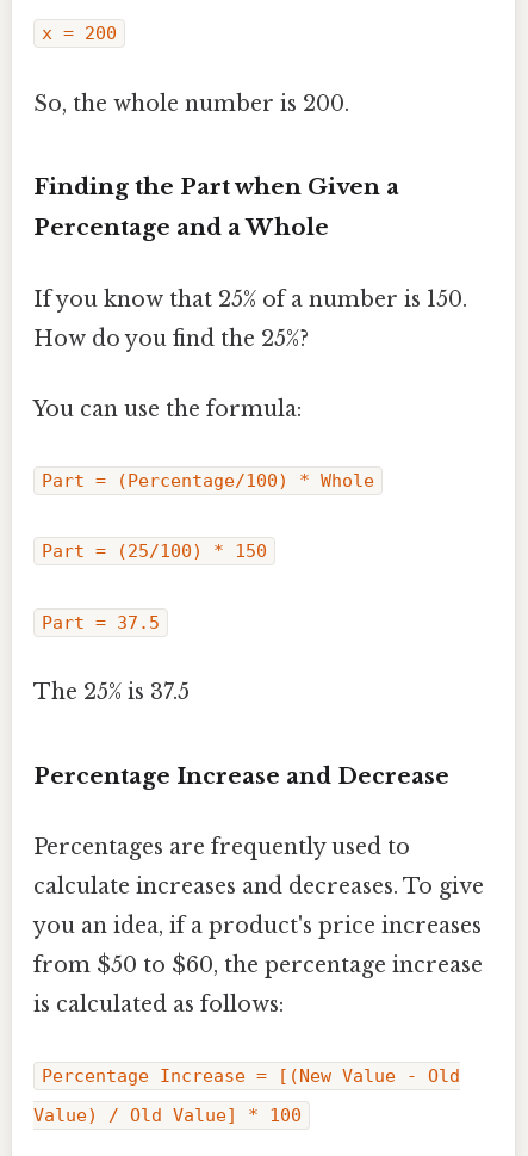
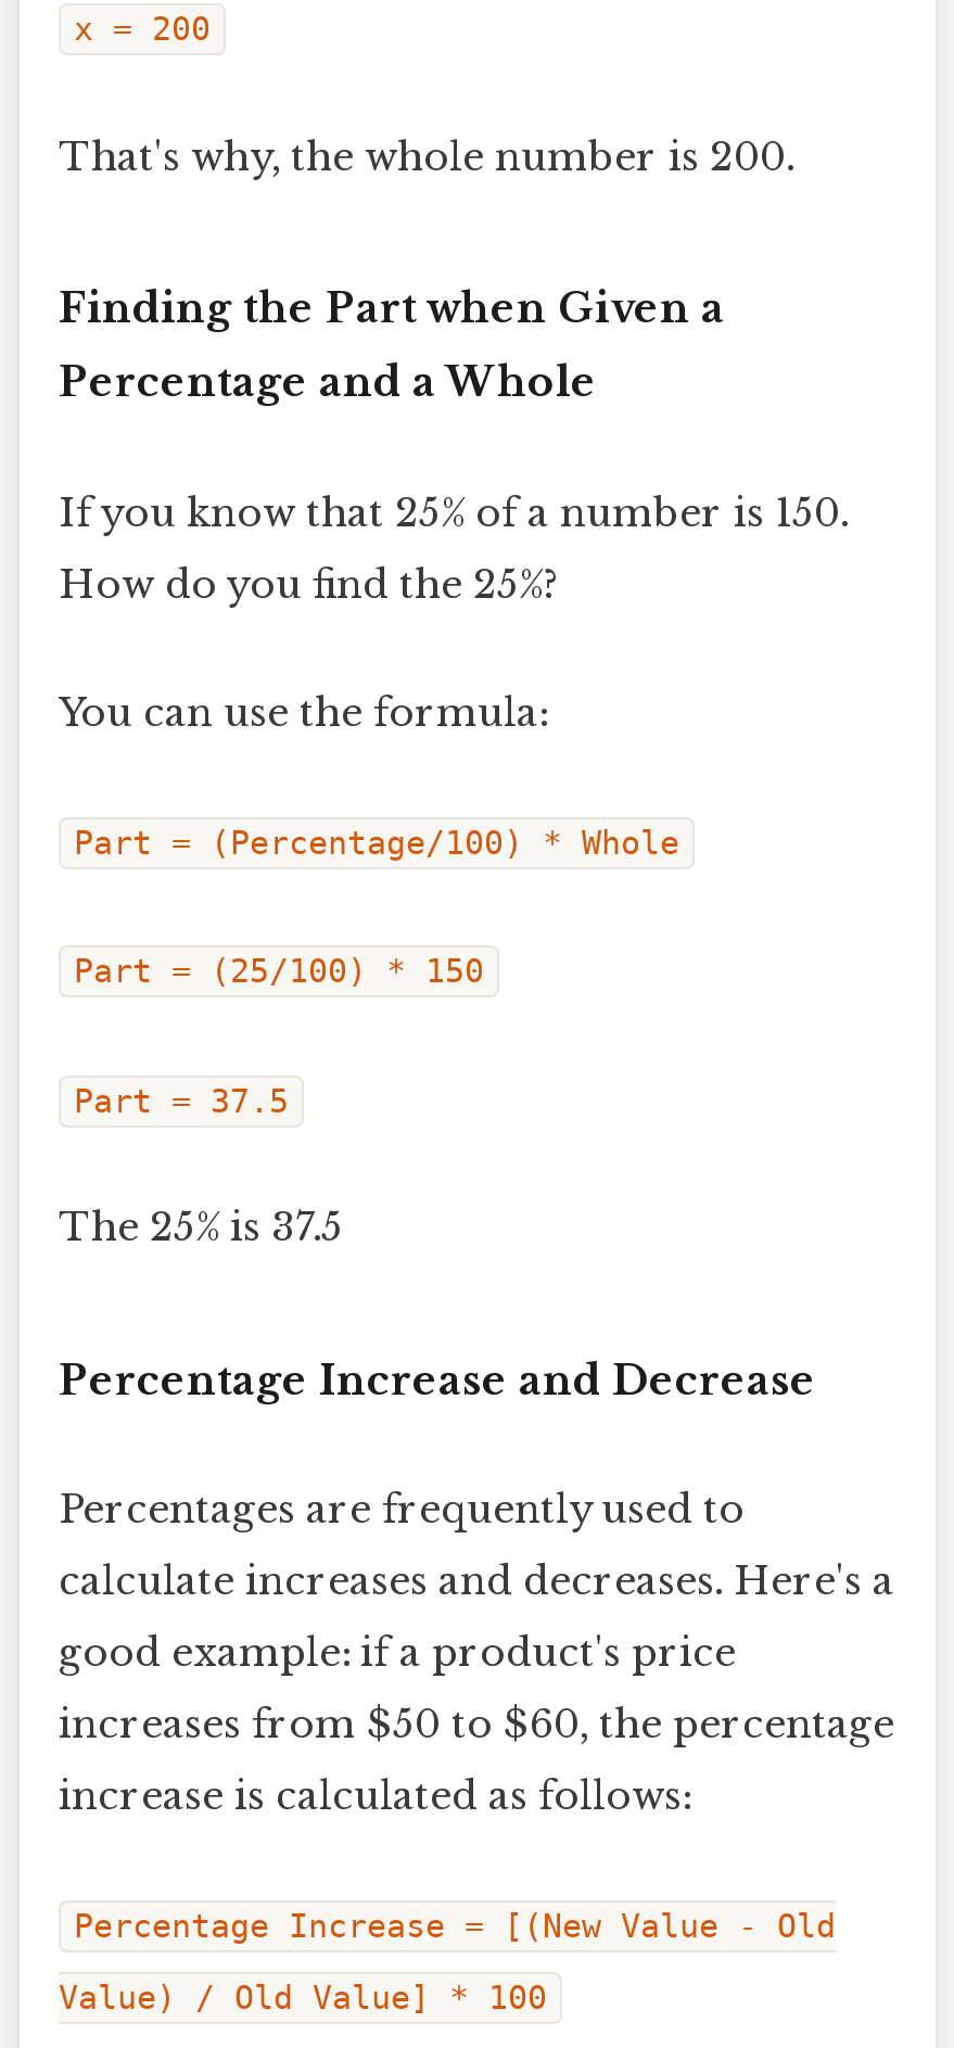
[33,90,349,117] So, the whole number is 200. -> [59,133,794,181] That's why, the whole number is 200.
[33,873,484,900] calculate increases and decreases. To give -> [59,1557,894,1605] calculate increases and decreases. Here's a
[33,913,482,939] you an idea, if a product's price increases -> [59,1629,736,1677] good example: if a product's price
[33,952,483,978] from $50 to $60, the percentage increase -> [59,1701,894,1748] increases from $50 to $60, the percentage
[33,991,284,1018] is calculated as follows: -> [59,1772,690,1820] increase is calculated as follows:

